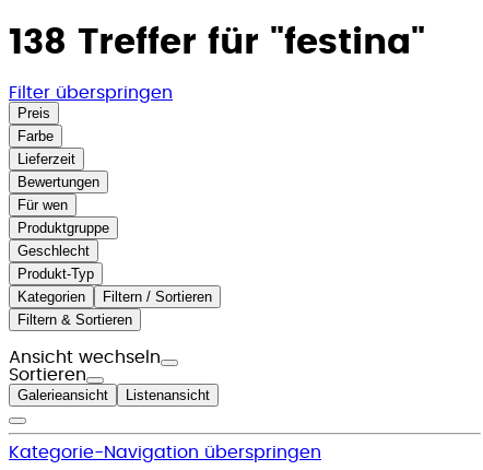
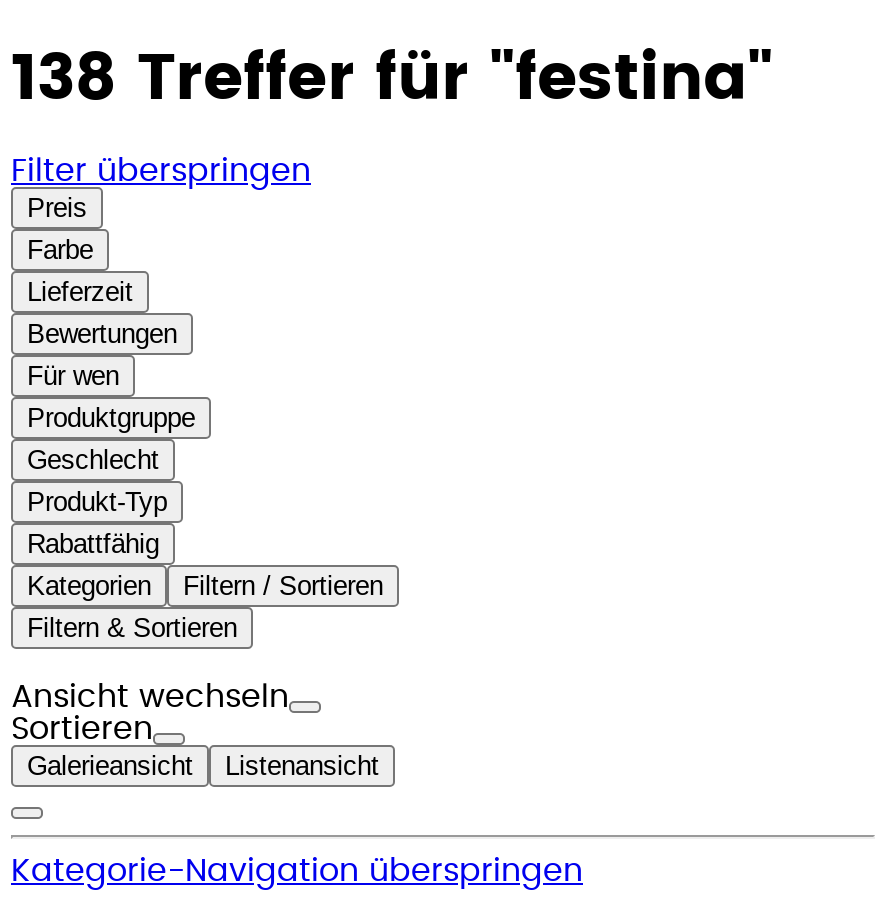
none -> [27,529,159,559] Rabattfähig

